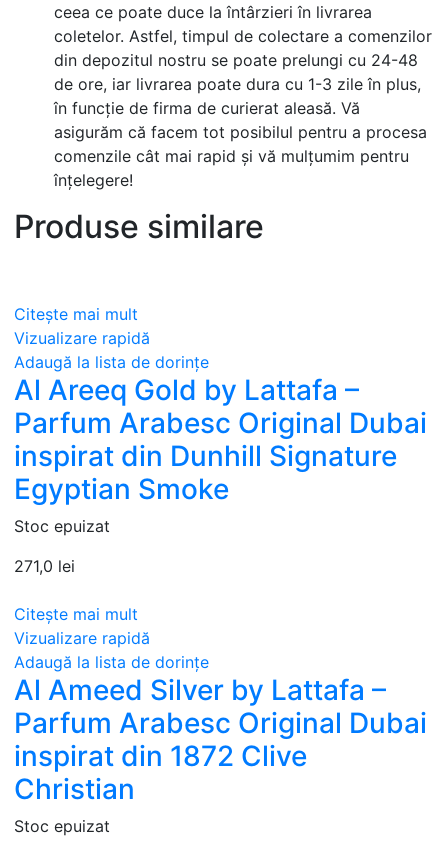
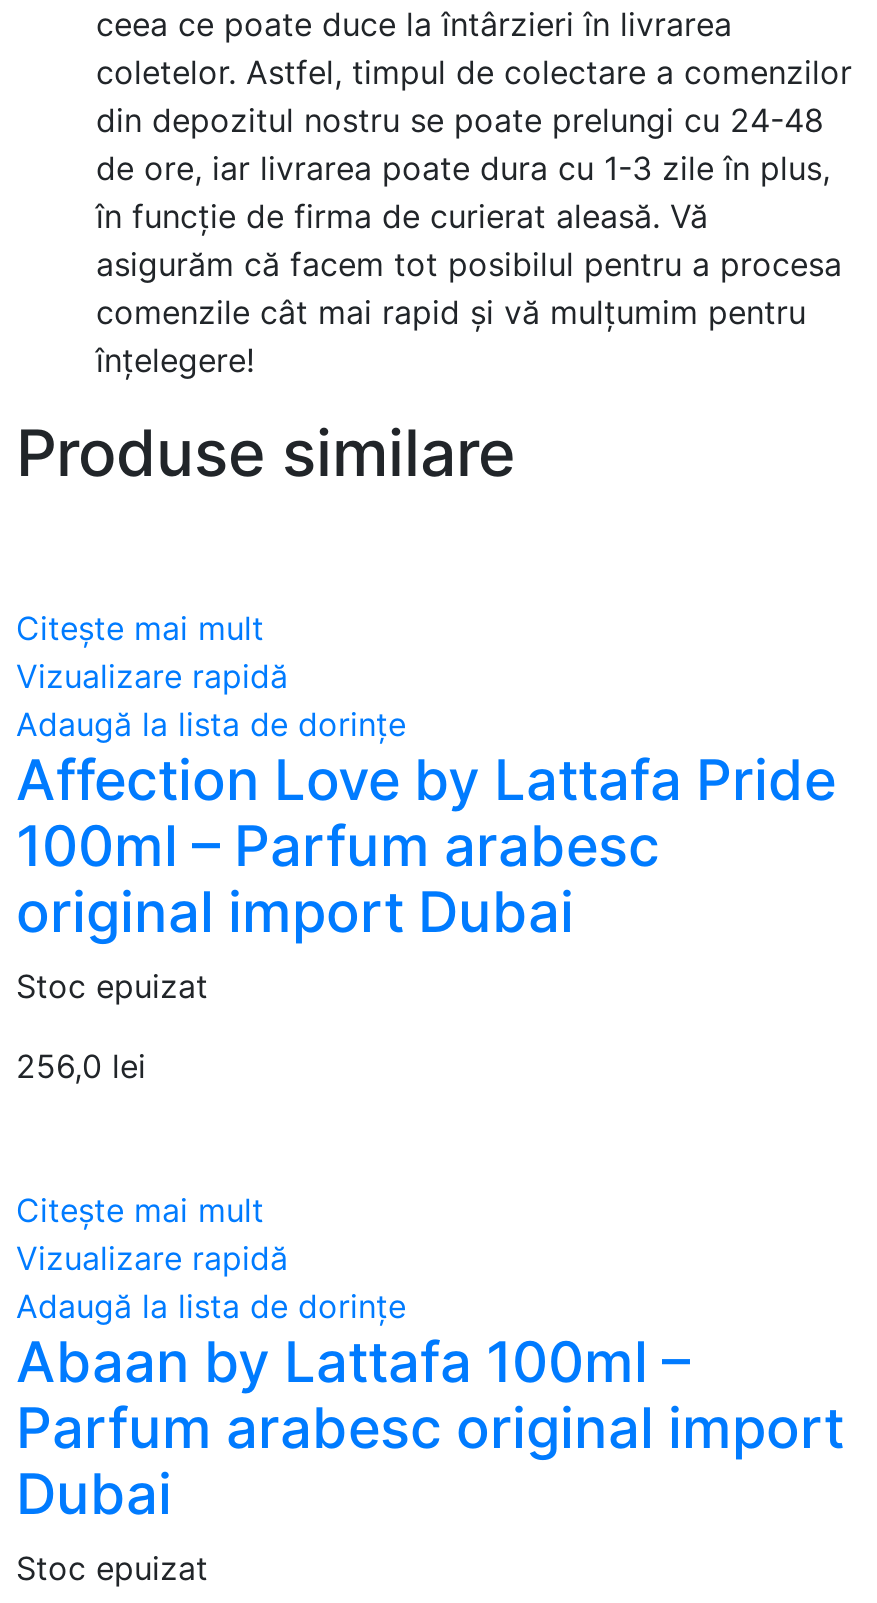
[14,373,427,506] Al Areeq Gold by Lattafa – | Parfum Arabesc Original Dubai | inspirat din Dunhill Signature | Egyptian Smoke -> [16,747,836,947] Affection Love by Lattafa Pride | 100ml – Parfum arabesc | original import Dubai
[14,556,75,576] 271,0 lei -> [16,1047,146,1087] 256,0 lei
[14,673,427,806] Al Ameed Silver by Lattafa – | Parfum Arabesc Original Dubai | inspirat din 1872 Clive | Christian -> [16,1329,844,1529] Abaan by Lattafa 100ml – | Parfum arabesc original import | Dubai

